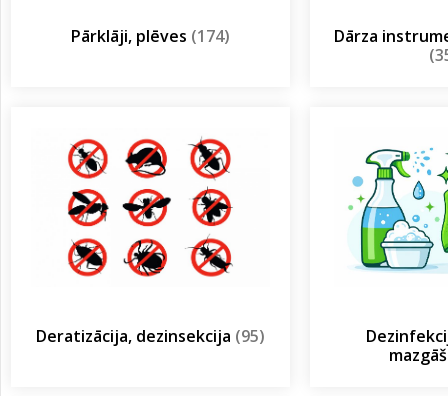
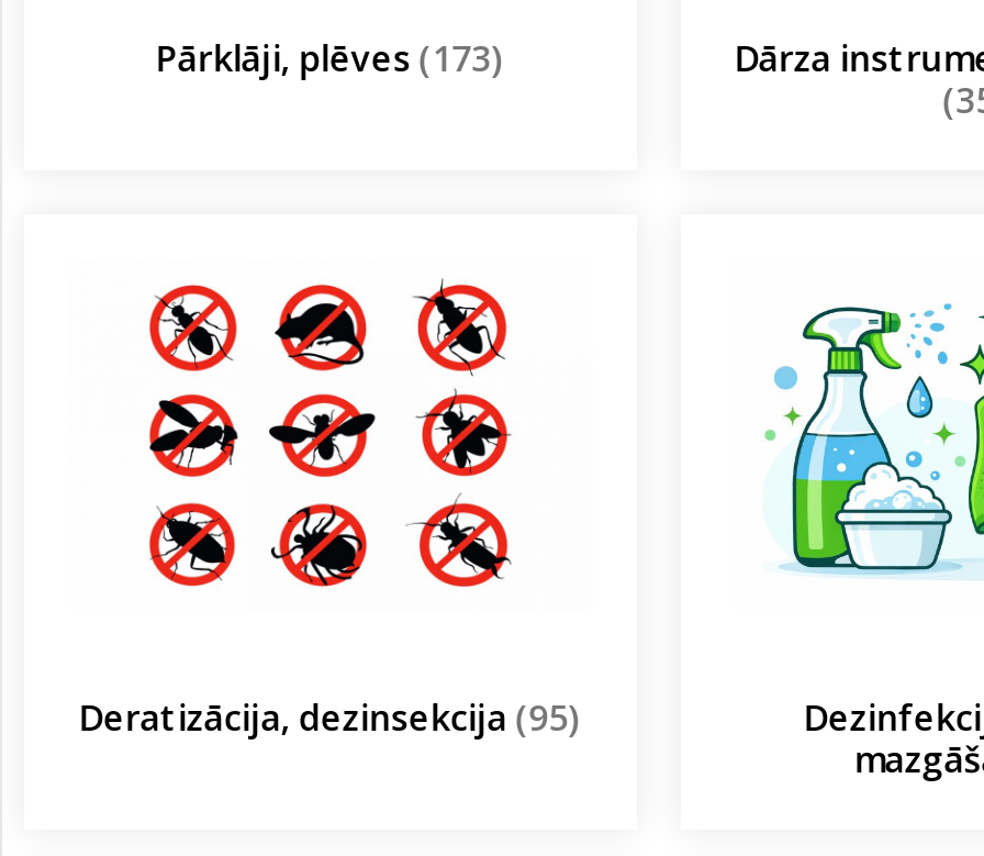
[71,25,230,47] Pārklāji, plēves (174) -> [156,34,505,82] Pārklāji, plēves (173)

